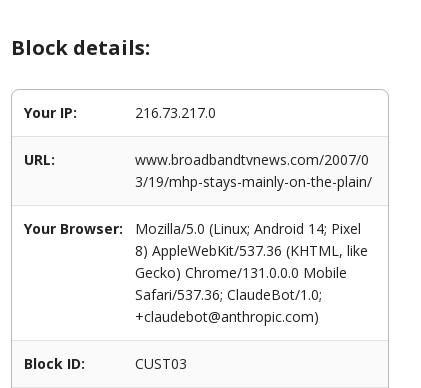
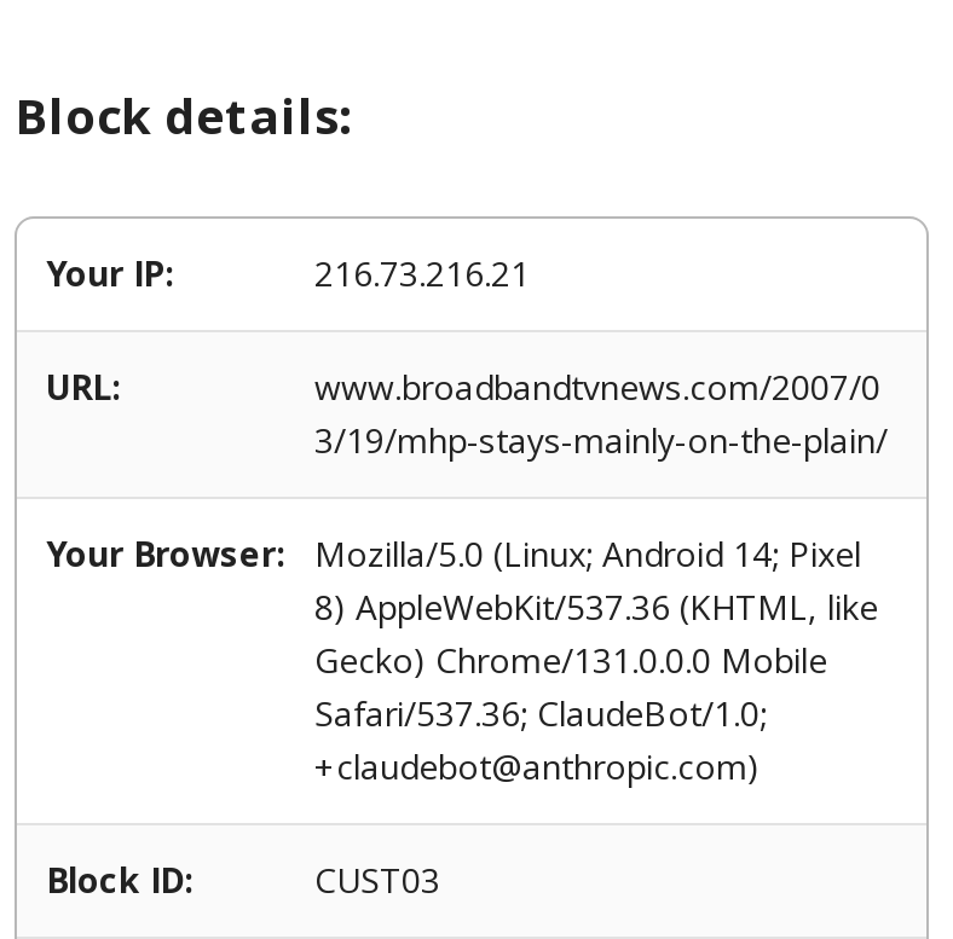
[135,103,216,122] 216.73.217.0 -> [314,250,530,296] 216.73.216.21

